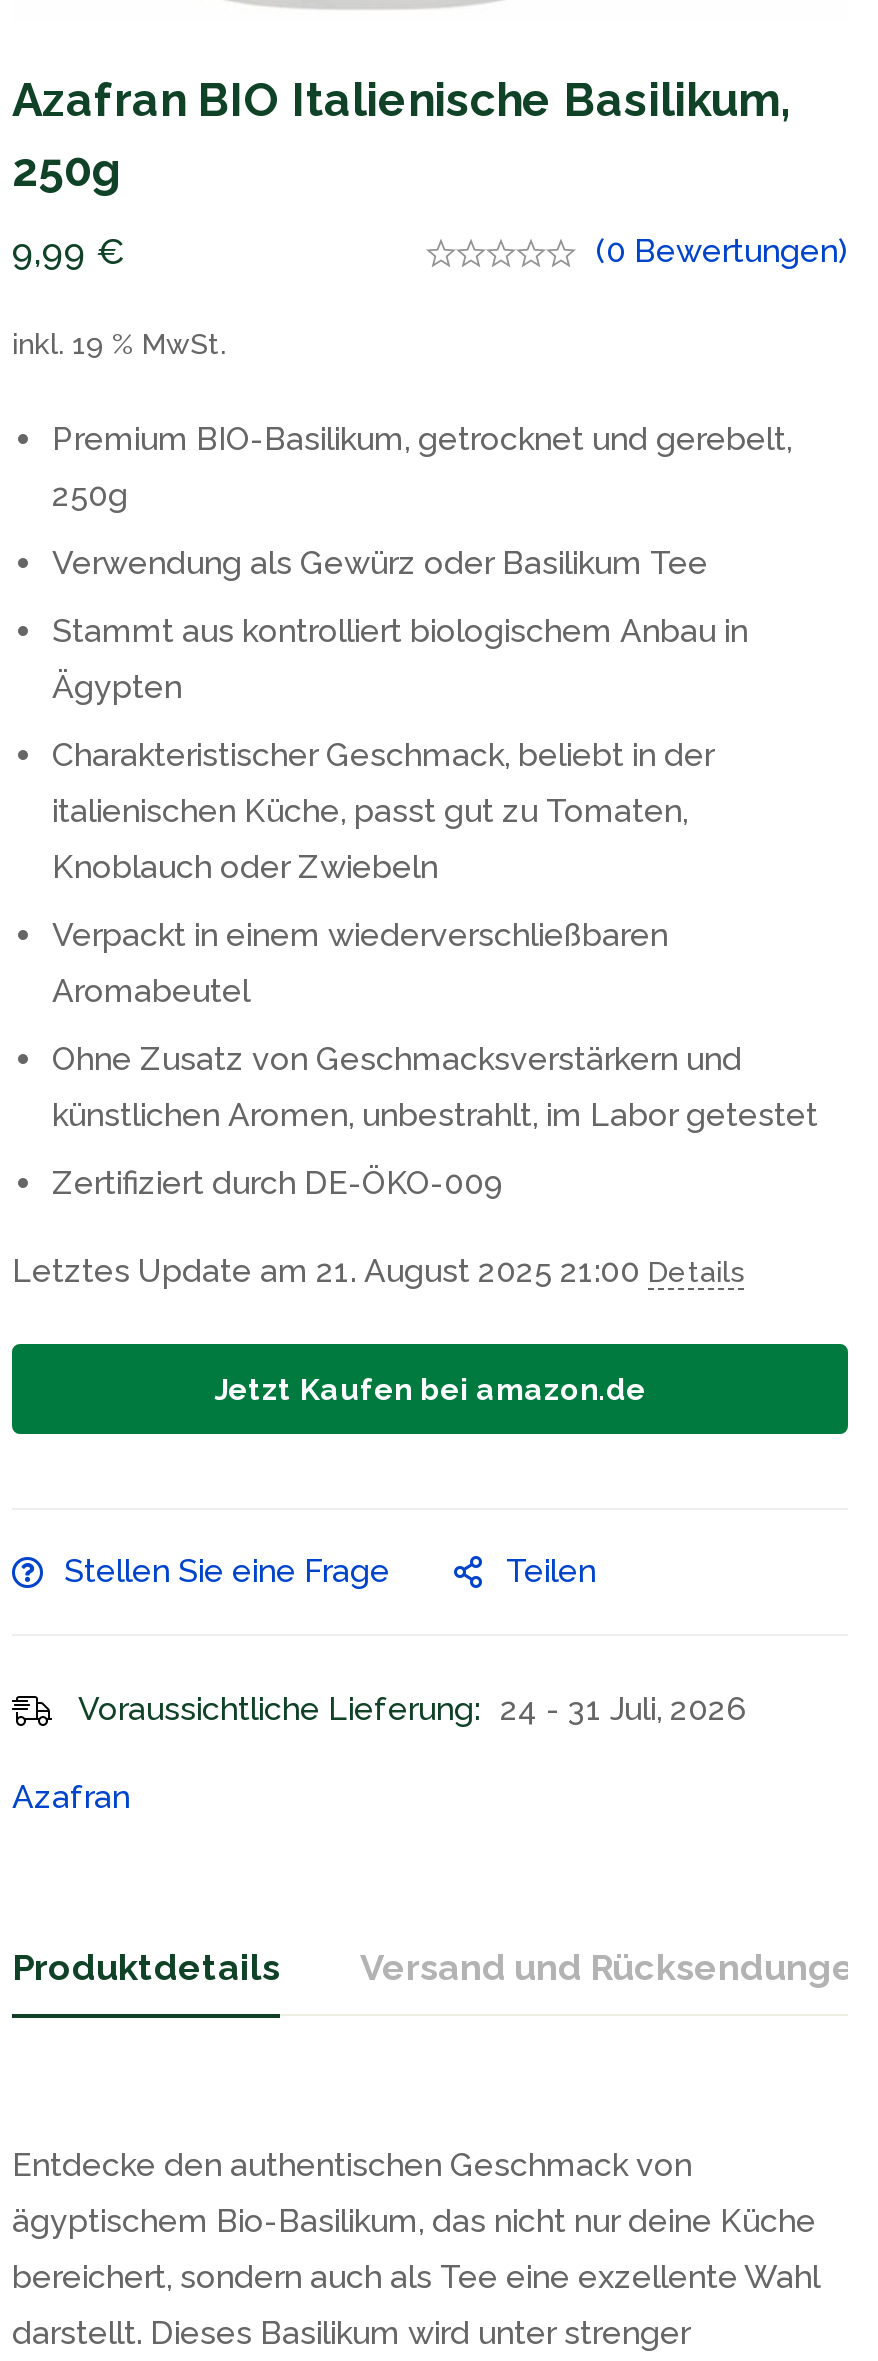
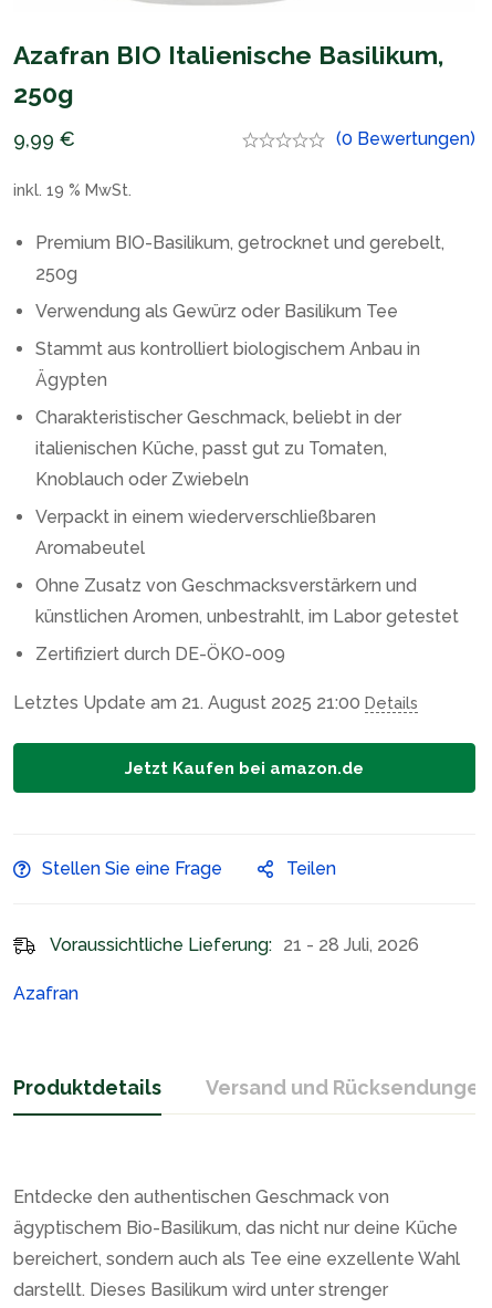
[78,1690,746,1728] Voraussichtliche Lieferung: 24 - 31 Juli, 2026 -> [50,934,419,955] Voraussichtliche Lieferung: 21 - 28 Juli, 2026

